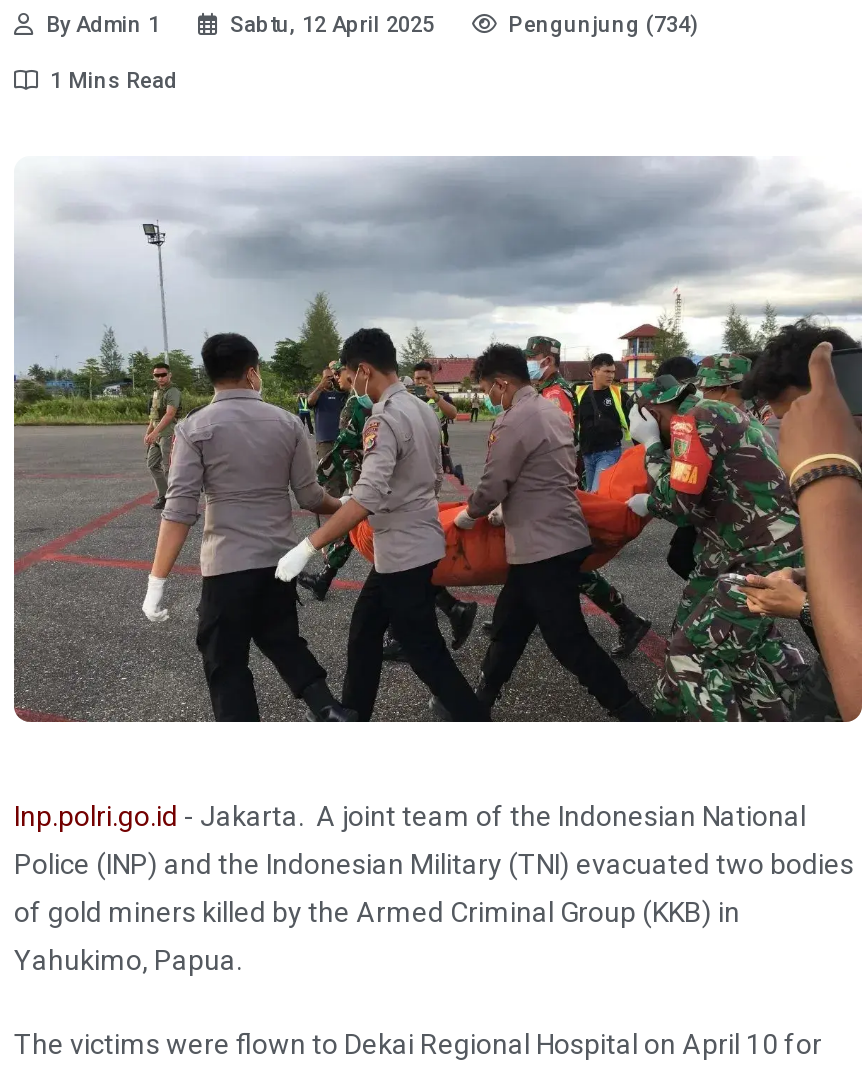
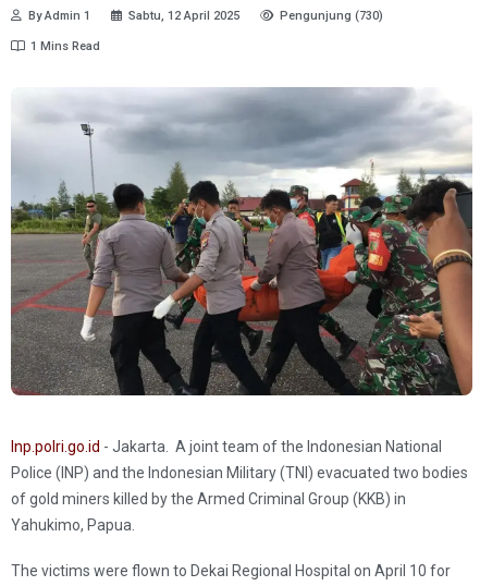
[508,12,698,38] Pengunjung (734) -> [280,9,383,23] Pengunjung (730)

